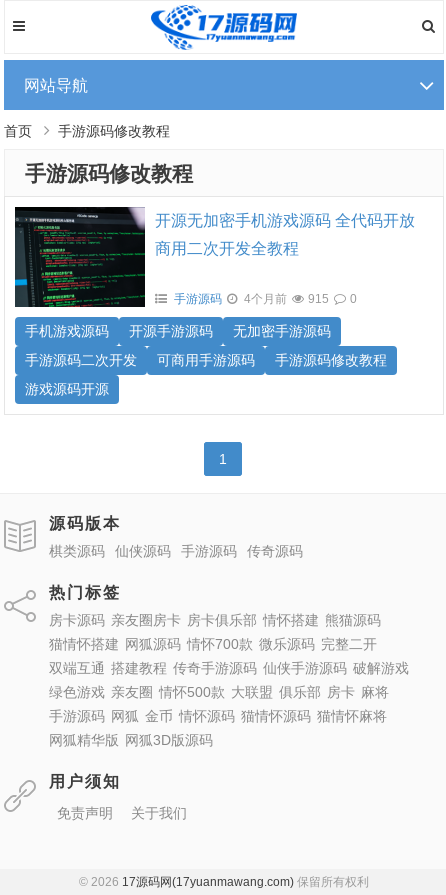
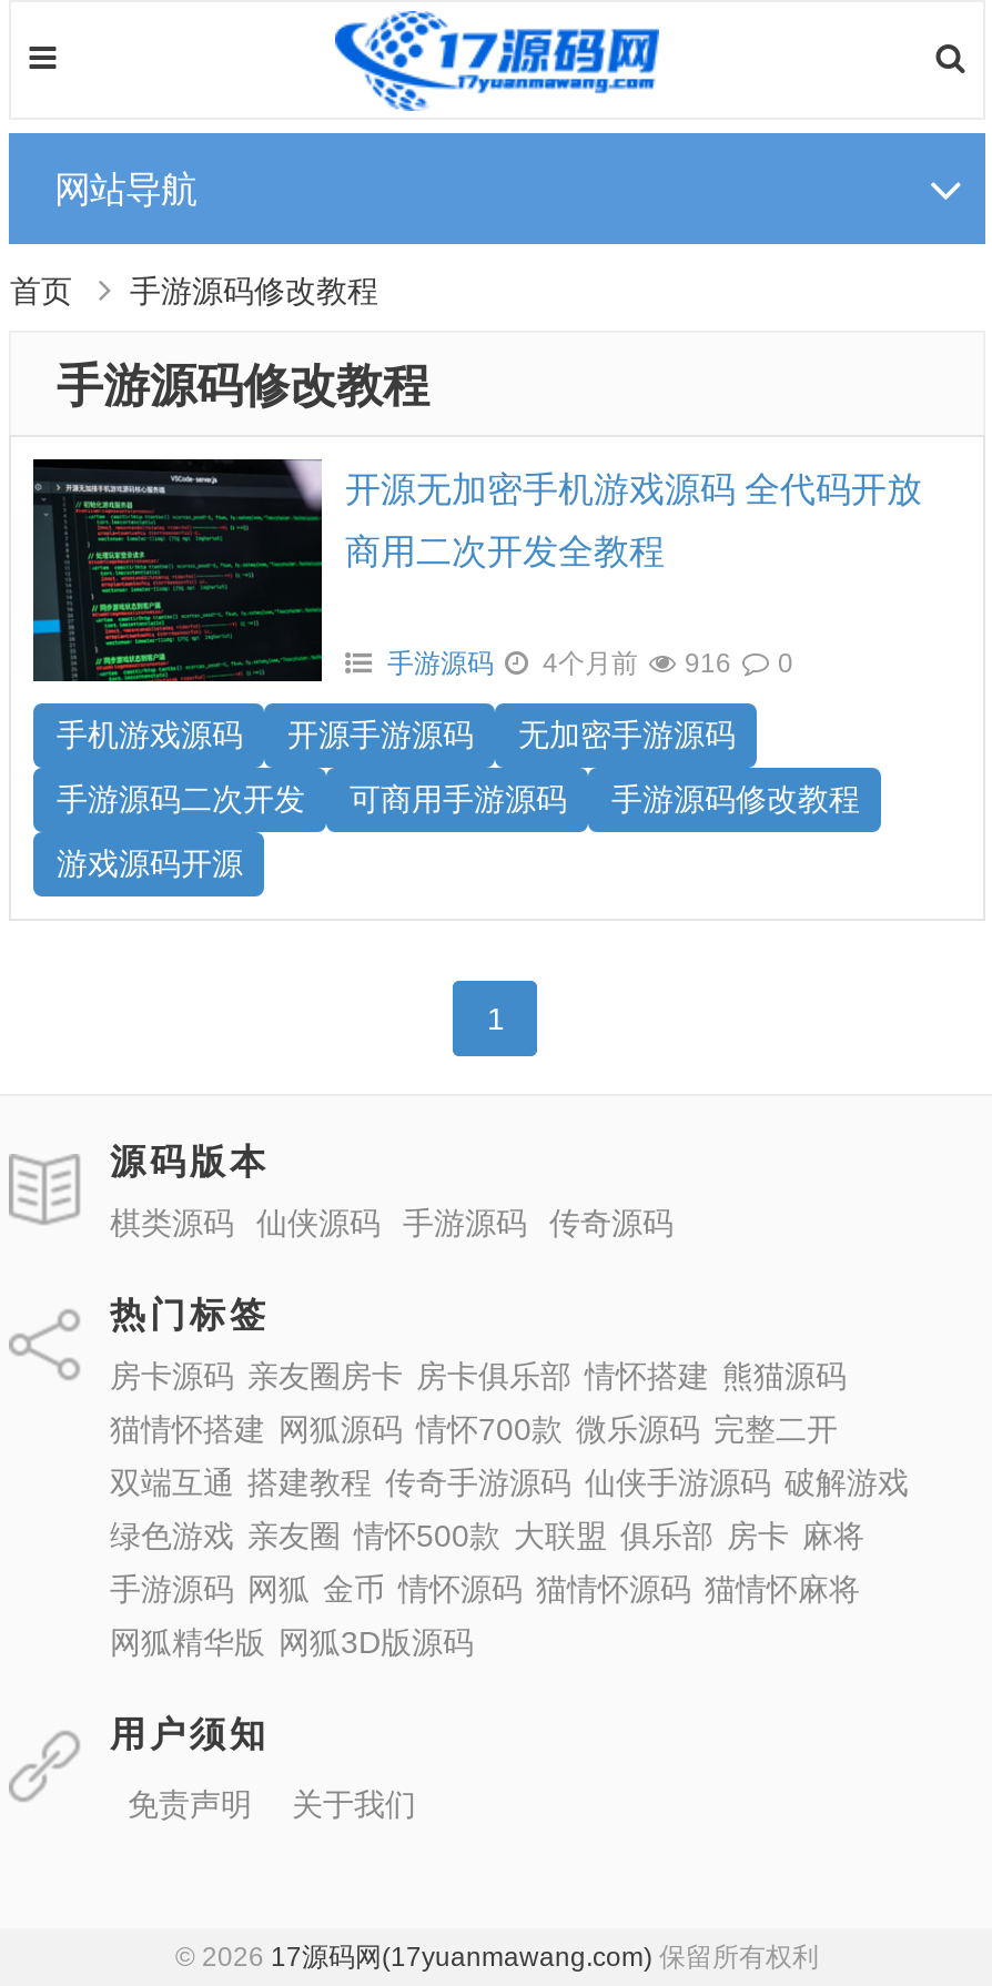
[174,292,357,306] 手游源码 4个月前 915 0 -> [387,648,793,679] 手游源码 4个月前 916 0

